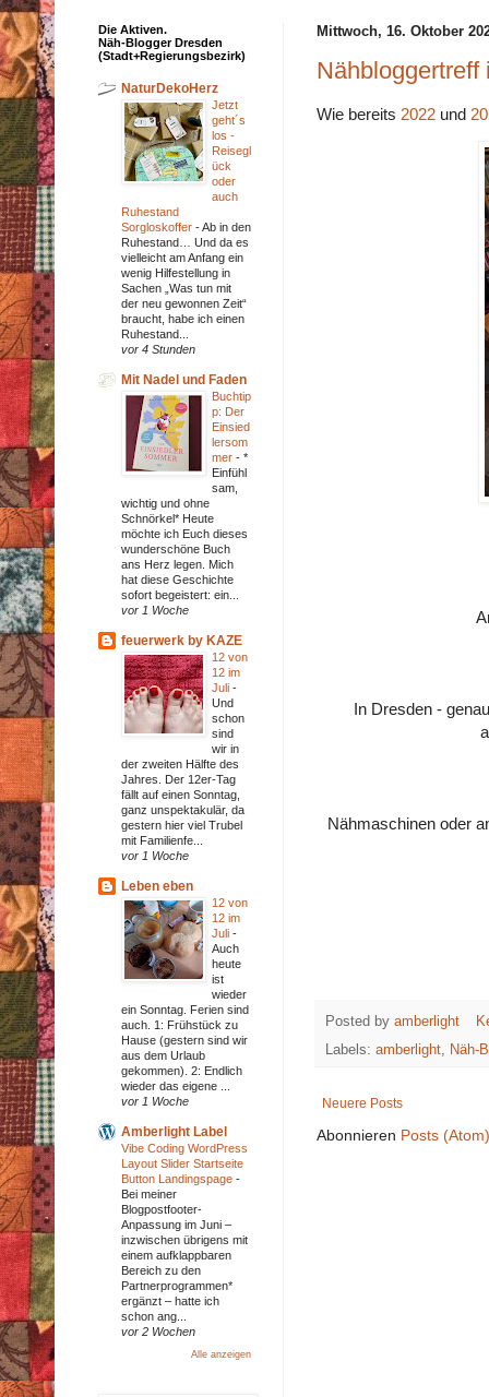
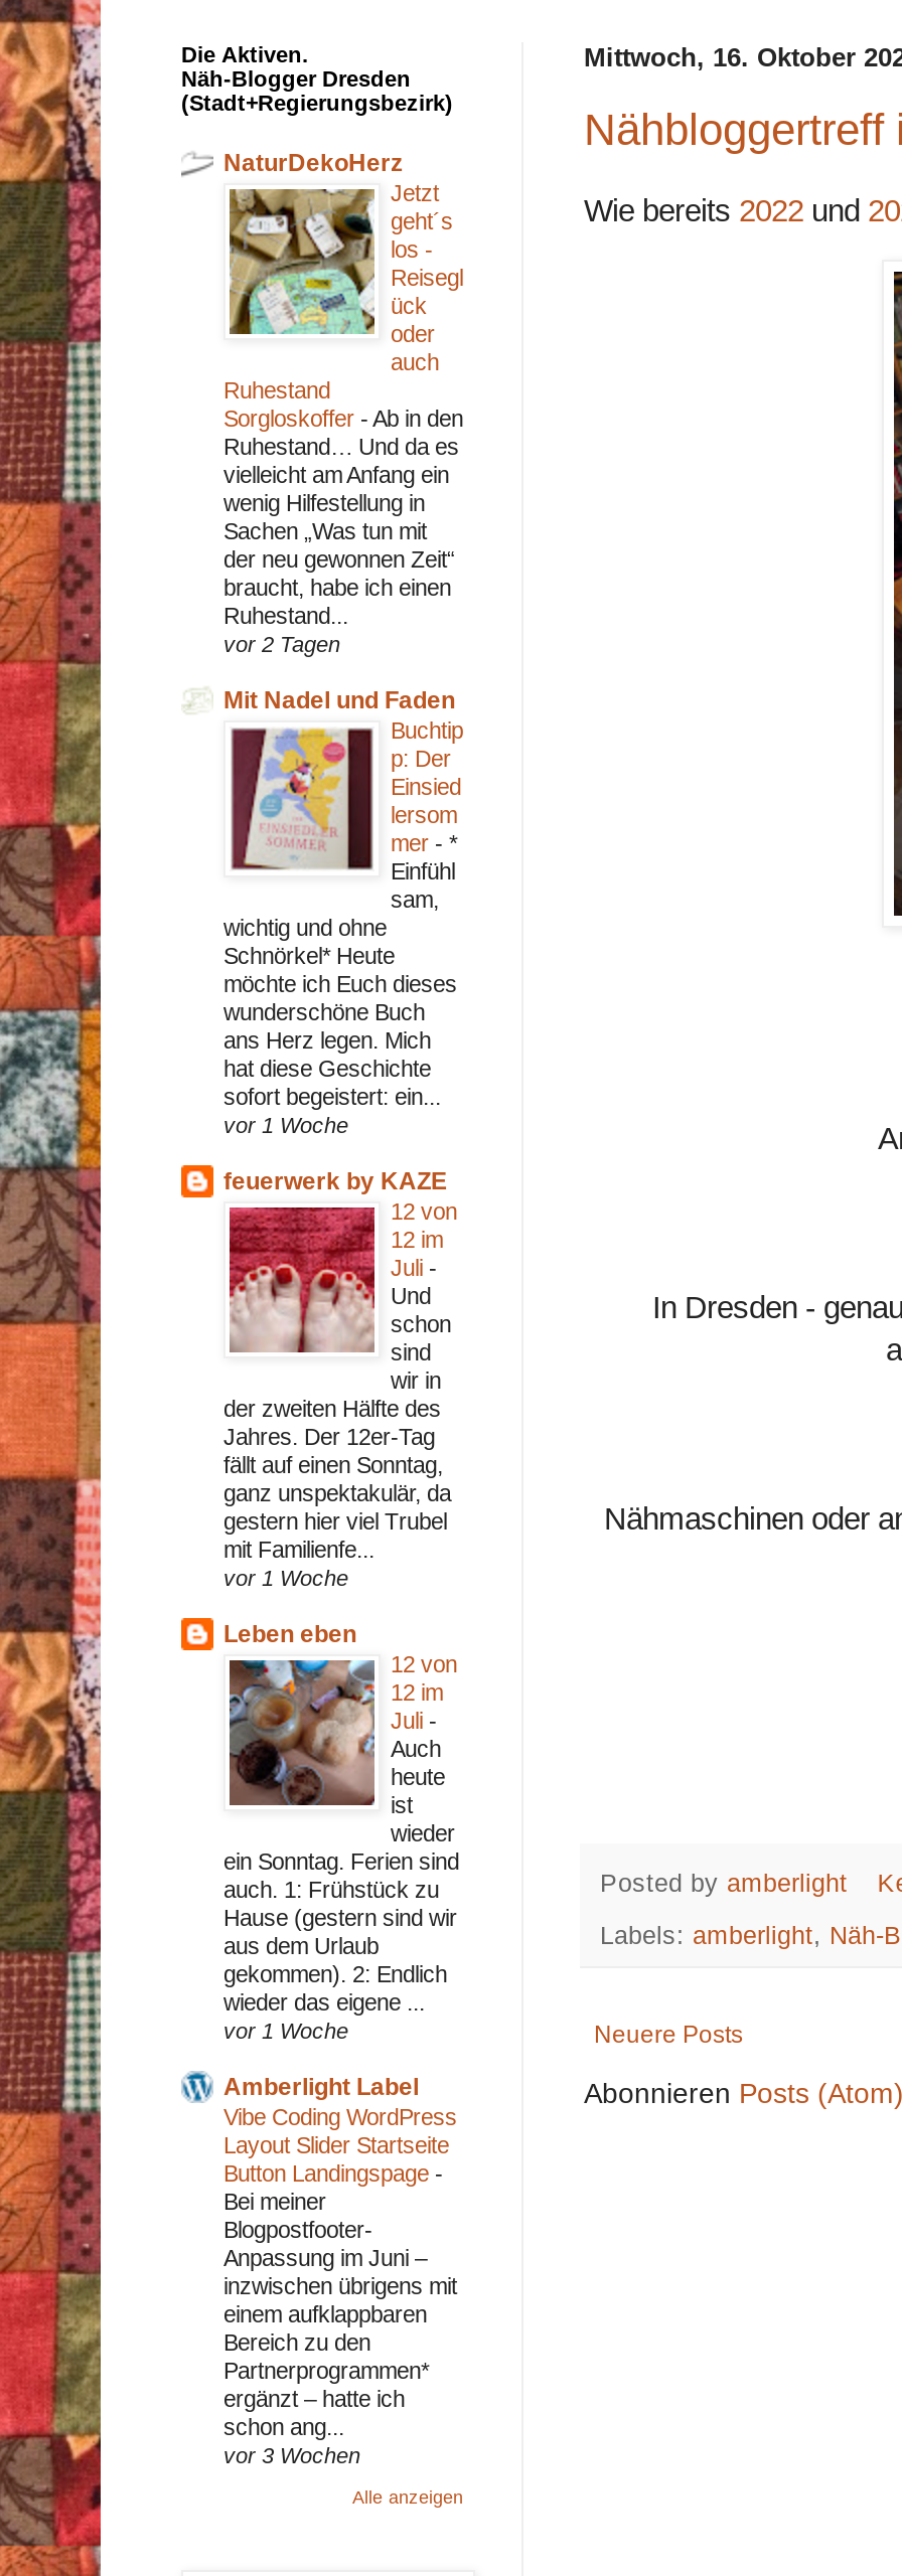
[121,342,195,356] vor 4 Stunden -> [223,632,340,656] vor 2 Tagen
[121,1325,195,1338] vor 2 Wochen -> [223,2443,360,2467] vor 3 Wochen

